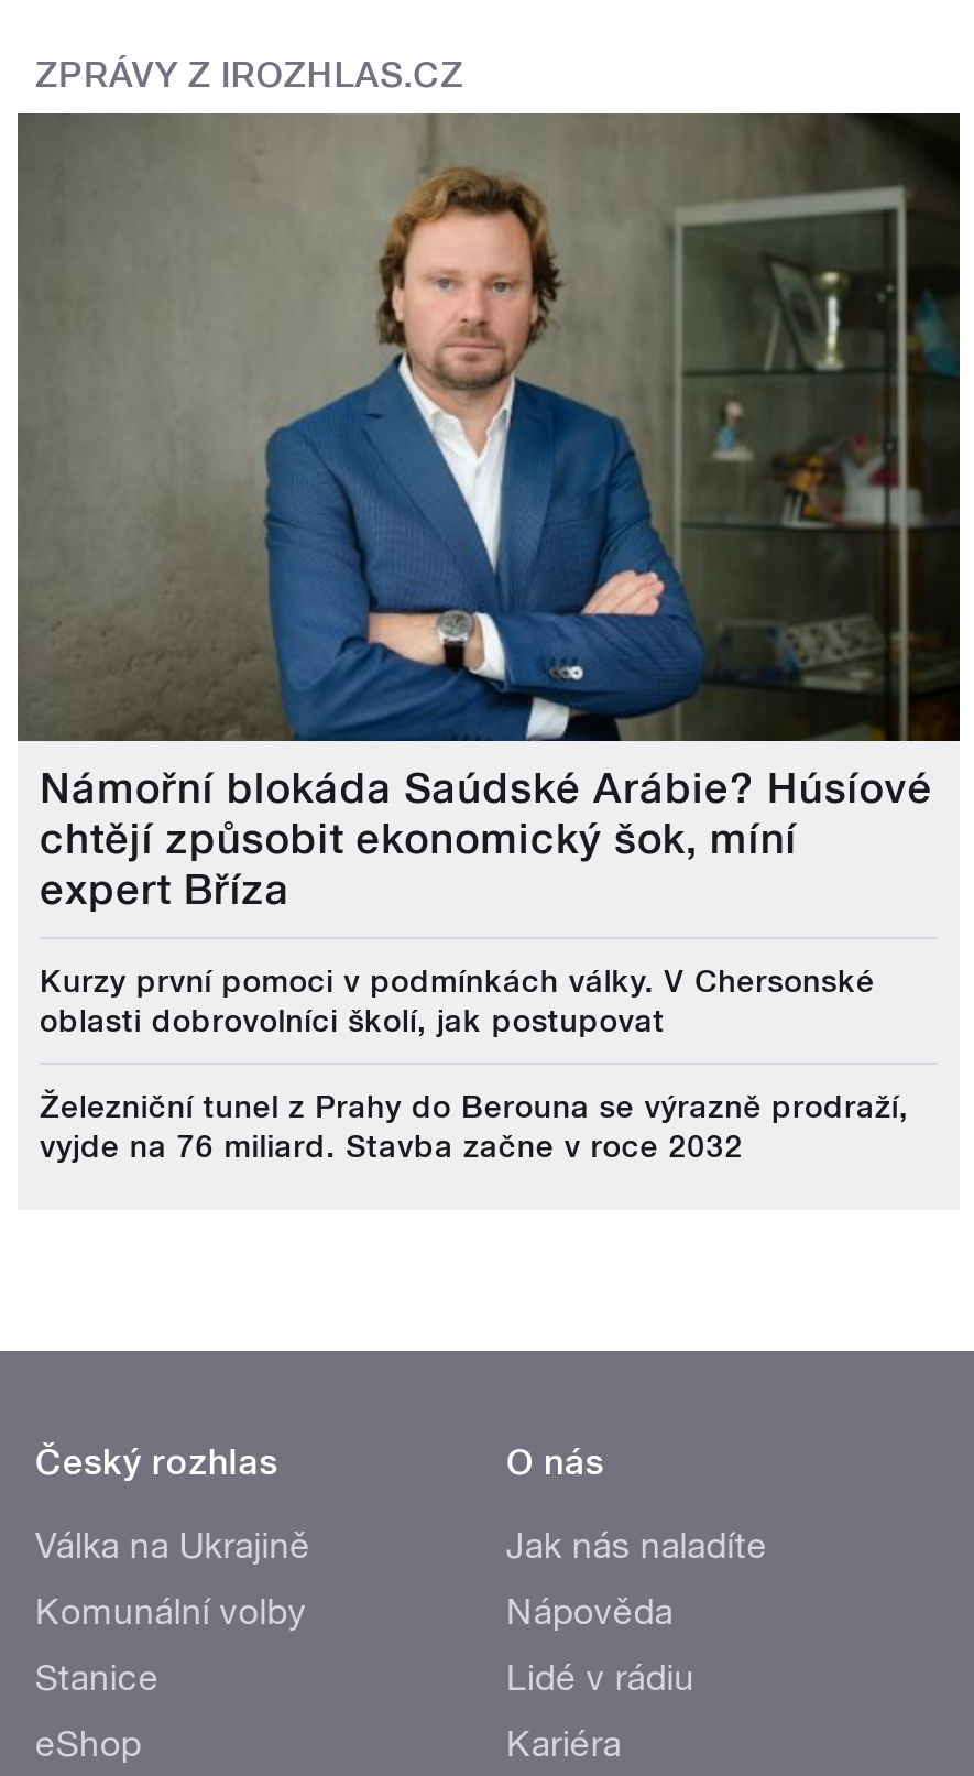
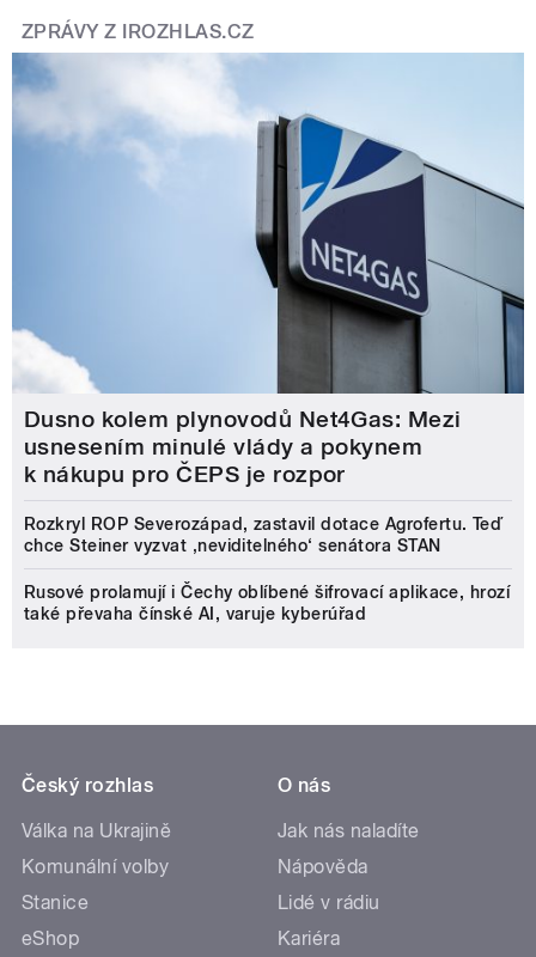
[15,111,962,915] [image] | Námořní blokáda Saúdské Arábie? Húsíové | chtějí způsobit ekonomický šok, míní | expert Bříza -> [11,51,525,488] [image] | Dusno kolem plynovodů Net4Gas: Mezi | usnesením minulé vlády a pokynem | k nákupu pro ČEPS je rozpor
[40,964,875,1039] Kurzy první pomoci v podmínkách války. V Chersonské | oblasti dobrovolníci školí, jak postupovat -> [24,515,503,555] Rozkryl ROP Severozápad, zastavil dotace Agrofertu. Teď | chce Steiner vyzvat ‚neviditelného‘ senátora STAN
[40,1089,909,1164] Železniční tunel z Prahy do Berouna se výrazně prodraží, | vyjde na 76 miliard. Stavba začne v roce 2032 -> [24,583,510,623] Rusové prolamují i Čechy oblíbené šifrovací aplikace, hrozí | také převaha čínské AI, varuje kyberúřad

